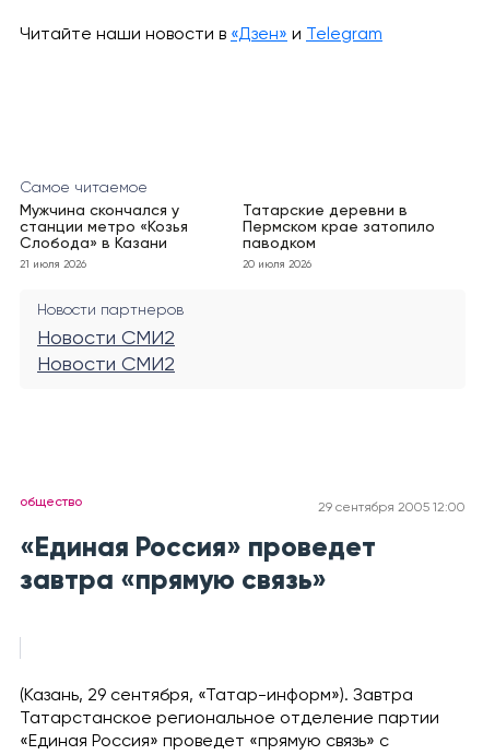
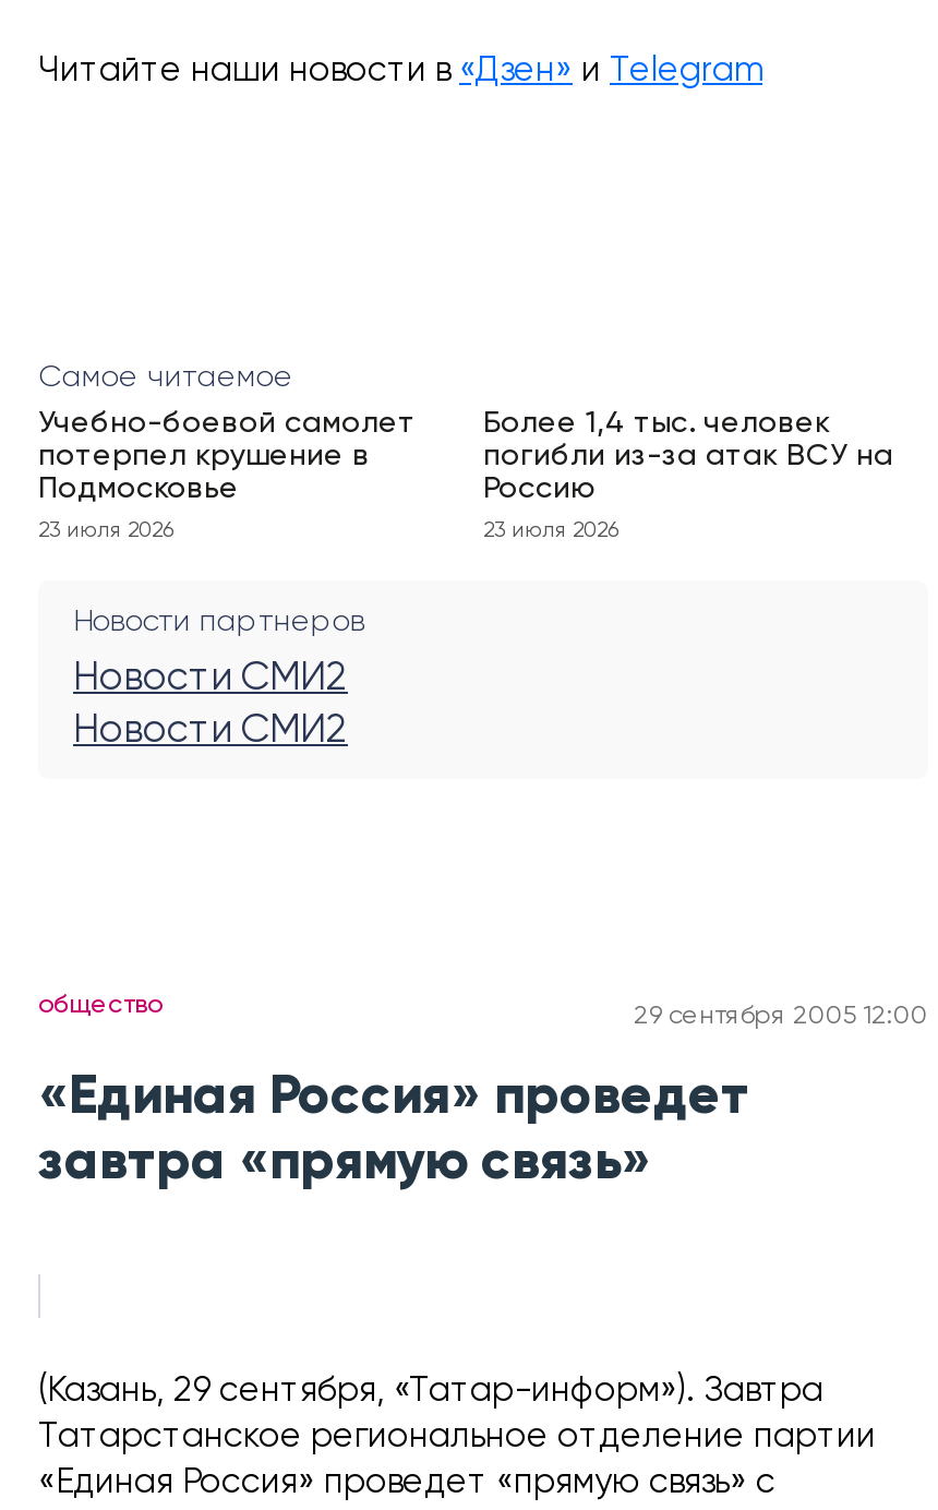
[20,203,188,251] Мужчина скончался у | станции метро «Козья | Слобода» в Казани -> [38,408,416,504] Учебно-боевой самолет | потерпел крушение в | Подмосковье
[243,203,435,251] Татарские деревни в | Пермском крае затопило | паводком -> [483,408,893,504] Более 1,4 тыс. человек | погибли из-за атак ВСУ на | Россию
[20,259,86,270] 21 июля 2026 -> [38,519,173,541] 23 июля 2026
[243,259,311,270] 20 июля 2026 -> [483,519,618,541] 23 июля 2026

